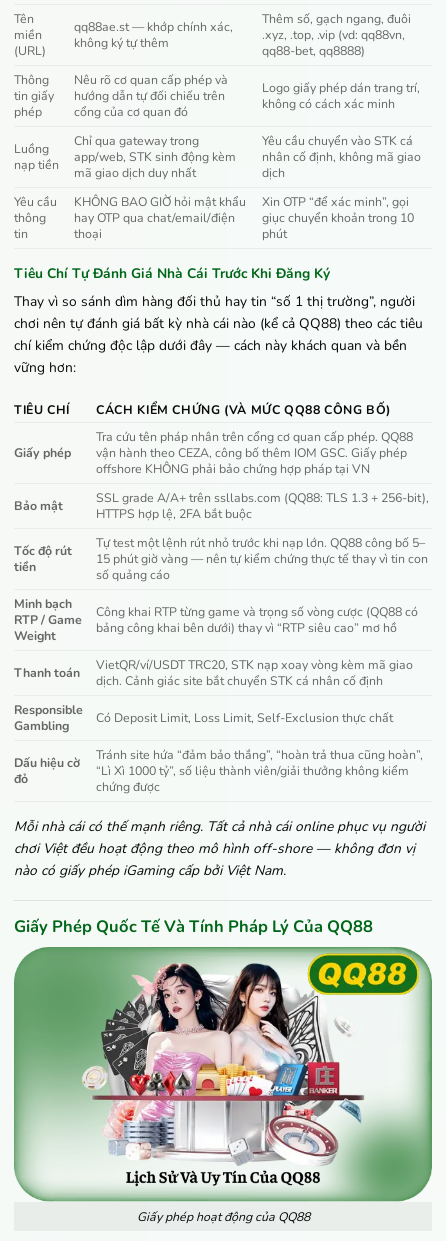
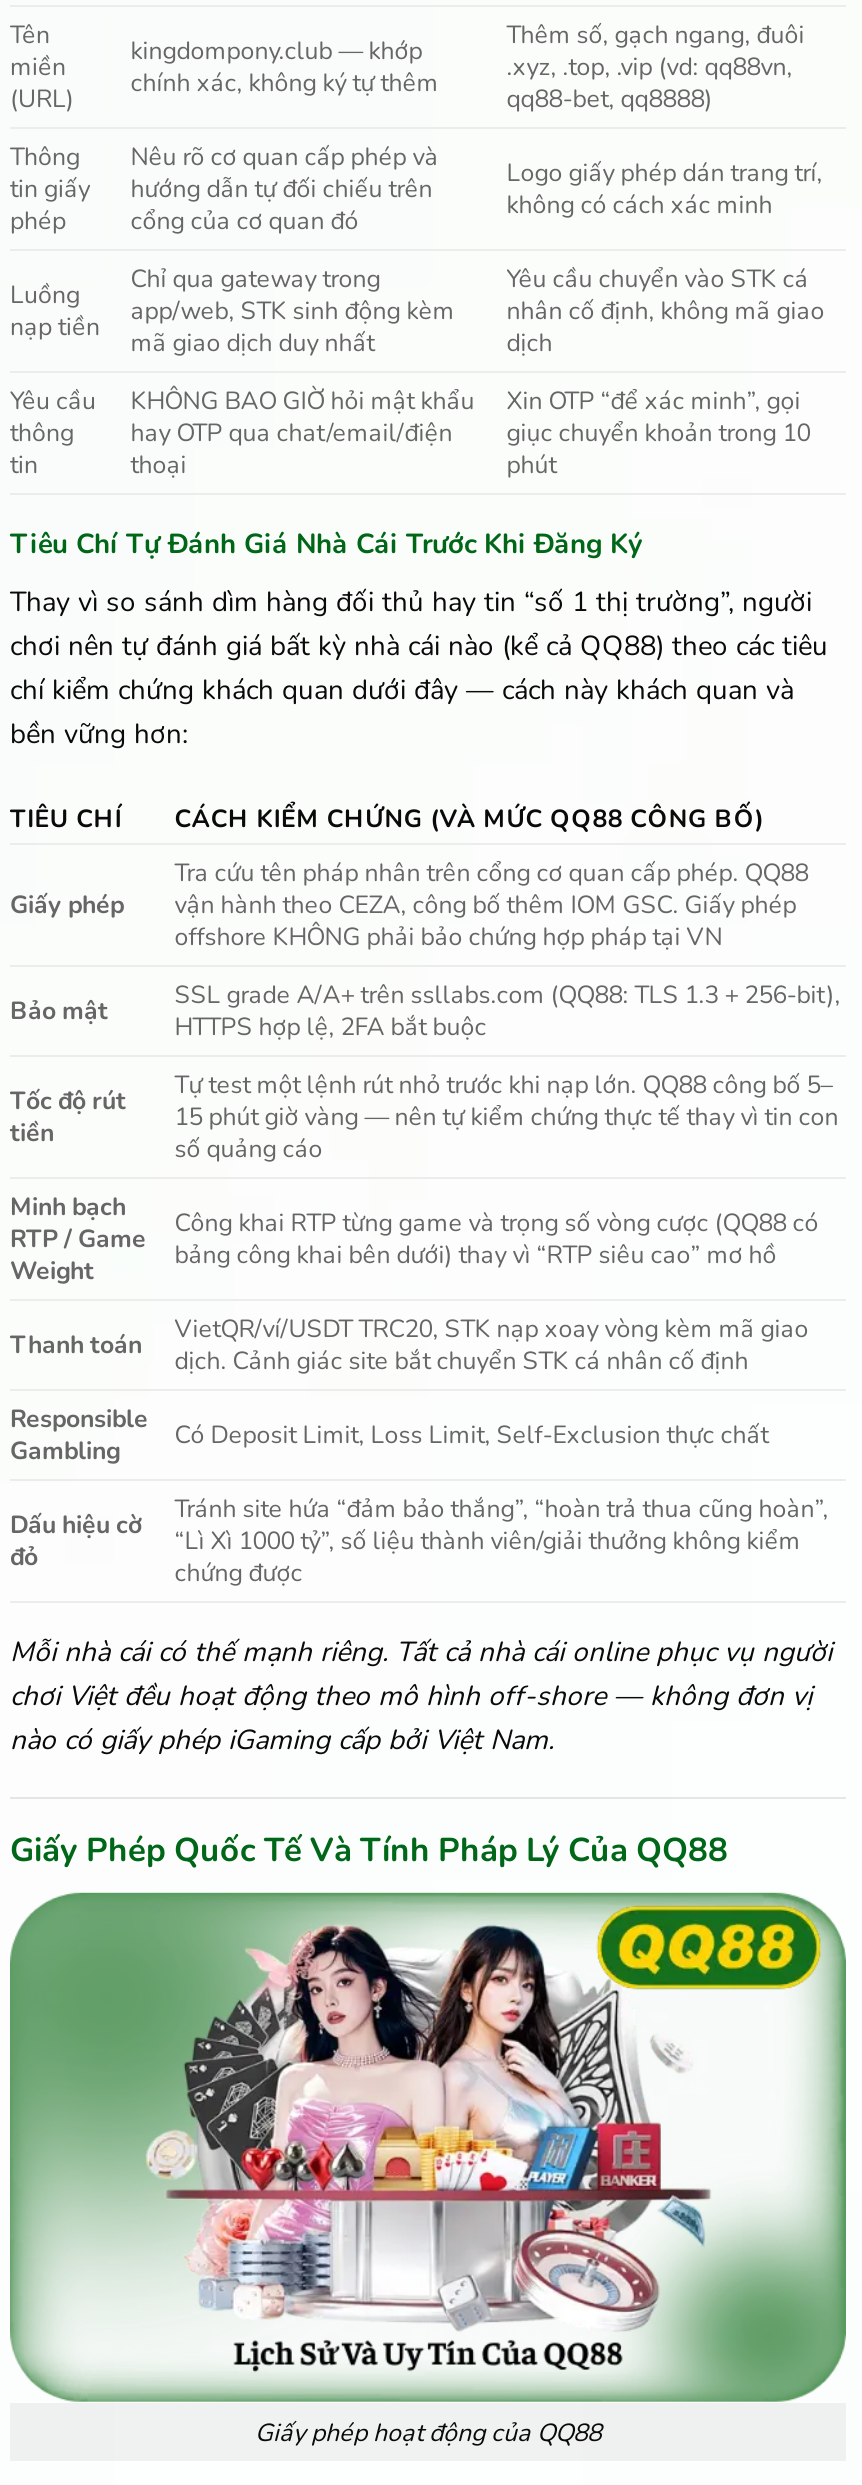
[74,18,233,51] qq88ae.st — khớp chính xác, | không ký tự thêm -> [130,34,438,100] kingdompony.club — khớp | chính xác, không ký tự thêm
[14,336,407,377] chí kiểm chứng độc lập dưới đây — cách này khách quan và bền | vững hơn: -> [10,671,794,753] chí kiểm chứng khách quan dưới đây — cách này khách quan và | bền vững hơn:

